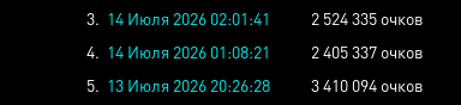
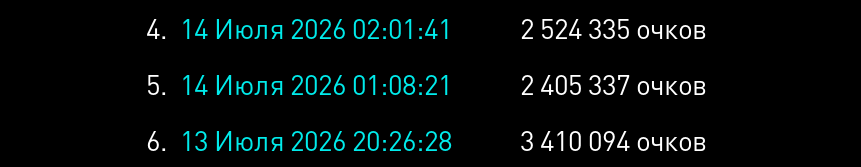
[86,7,424,29] 3. 14 Июля 2026 02:01:41 2 524 335 очков -> [146,9,708,45] 4. 14 Июля 2026 02:01:41 2 524 335 очков
[86,41,424,62] 4. 14 Июля 2026 01:08:21 2 405 337 очков -> [146,65,708,101] 5. 14 Июля 2026 01:08:21 2 405 337 очков
[86,74,424,95] 5. 13 Июля 2026 20:26:28 3 410 094 очков -> [146,121,708,157] 6. 13 Июля 2026 20:26:28 3 410 094 очков

